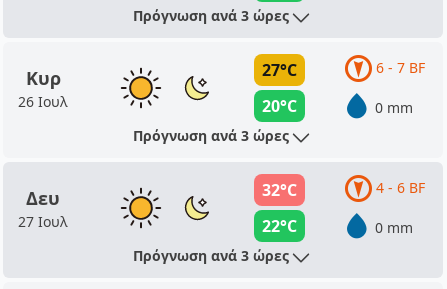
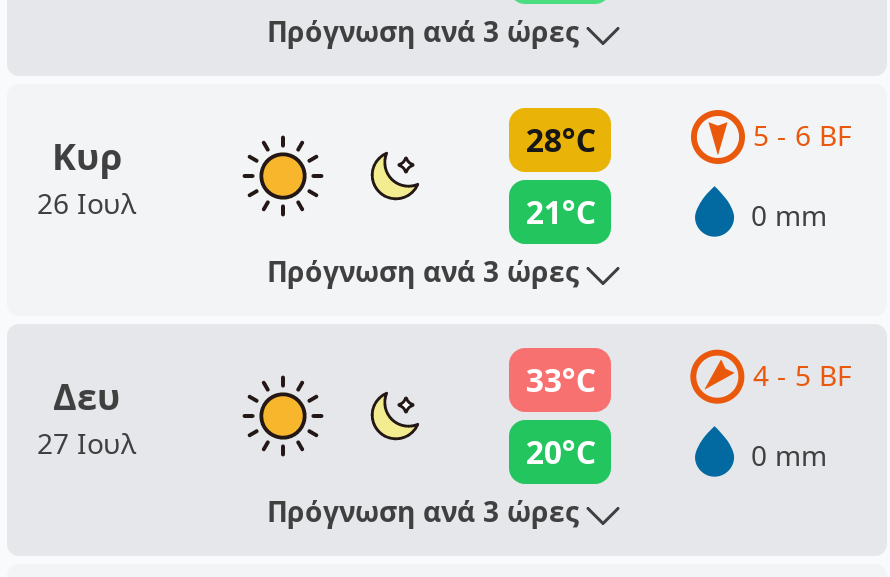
[262,59,297,81] 27°C -> [526,118,596,162] 28°C
[376,58,425,77] 6 - 7 BF -> [753,116,851,154] 5 - 6 BF
[262,95,297,117] 20°C -> [526,190,596,234] 21°C
[262,179,297,201] 32°C -> [526,358,596,402] 33°C
[376,178,425,197] 4 - 6 BF -> [753,356,851,394] 4 - 5 BF
[262,215,297,237] 22°C -> [526,430,596,474] 20°C

